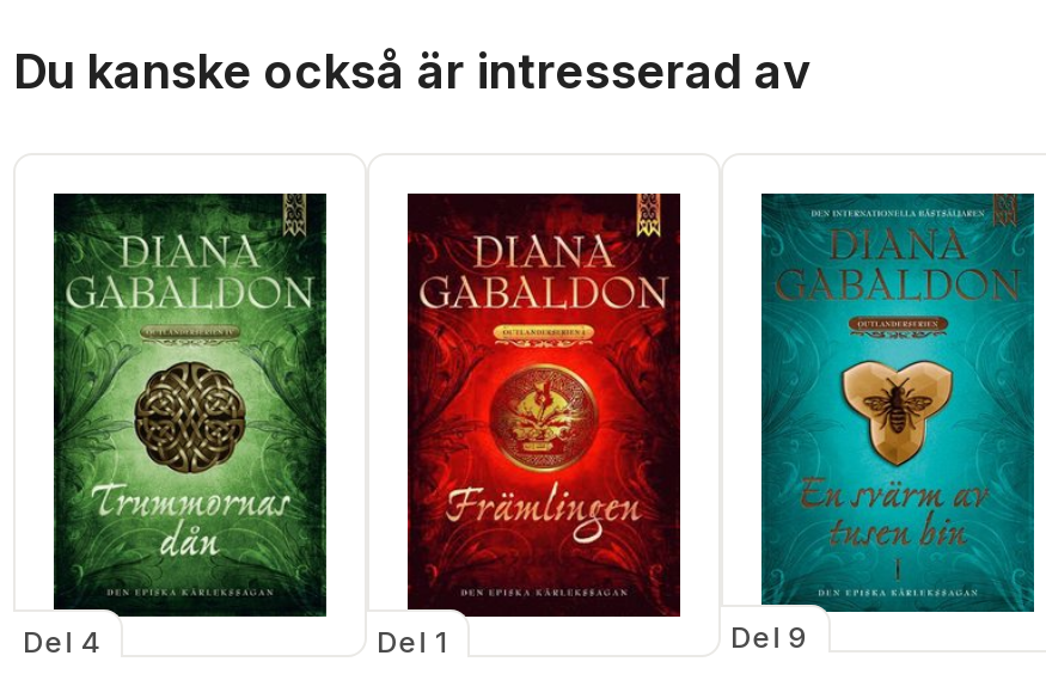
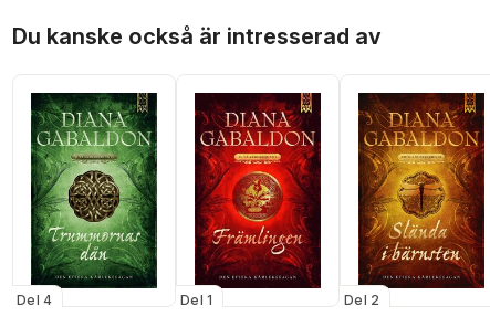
[730,194,1036,655] [image] | Del 9 -> [344,93,486,308] [image] | Del 2

